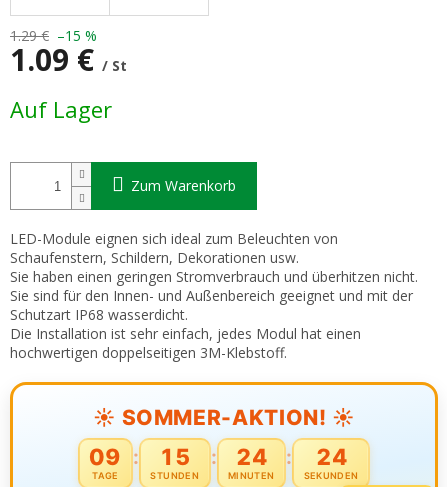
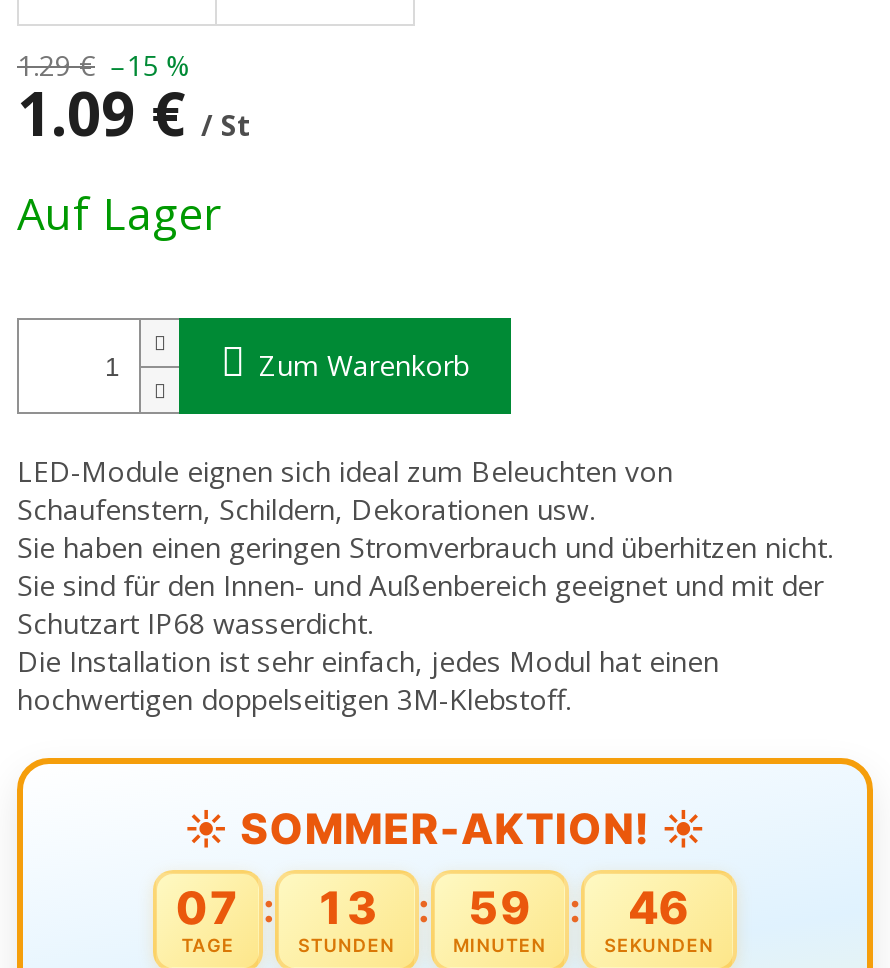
[89,443,121,470] 09 -> [176,880,240,934] 07
[159,443,191,470] 15 -> [315,880,379,934] 13
[236,443,267,470] 24 -> [468,880,532,934] 59
[315,443,346,470] 24 -> [628,880,690,934] 46

